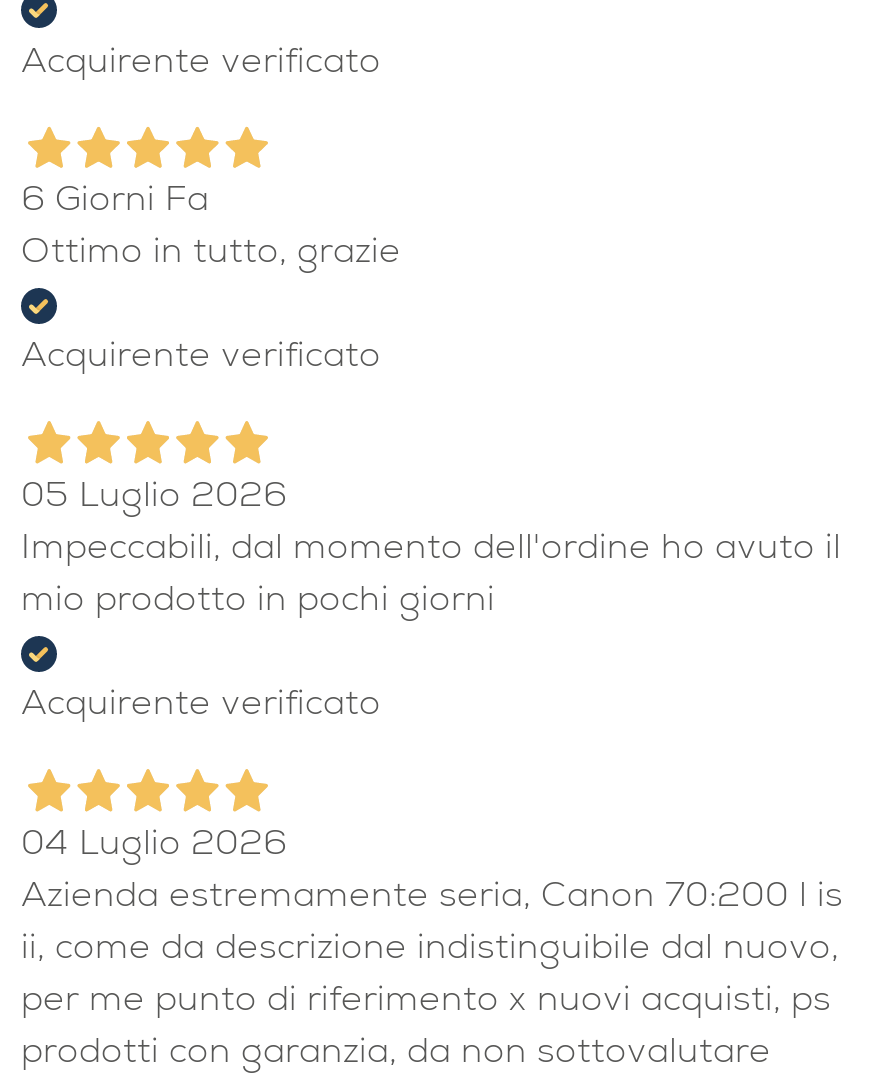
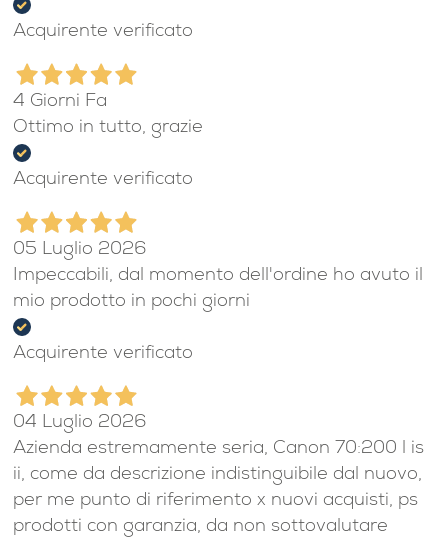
[21,187,209,221] 6 Giorni Fa -> [13,93,107,110] 4 Giorni Fa

